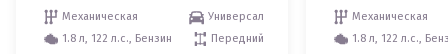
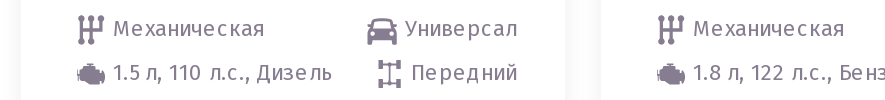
[62,32,172,45] 1.8 л, 122 л.с., Бензин -> [113,60,331,86] 1.5 л, 110 л.с., Дизель

